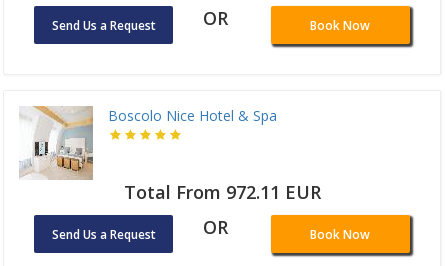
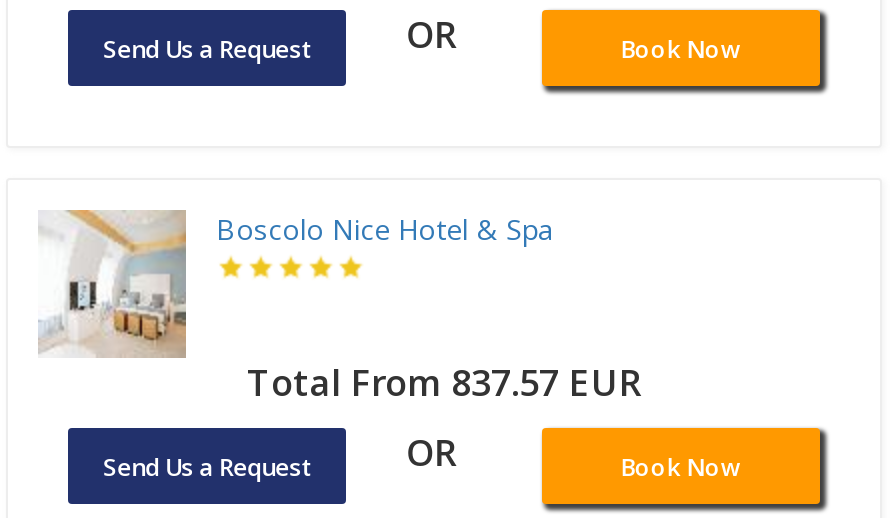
[123,180,320,204] Total From 972.11 EUR -> [247,358,641,406] Total From 837.57 EUR

